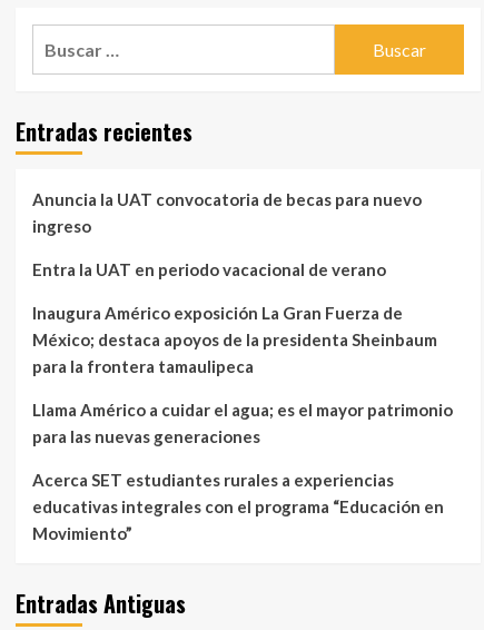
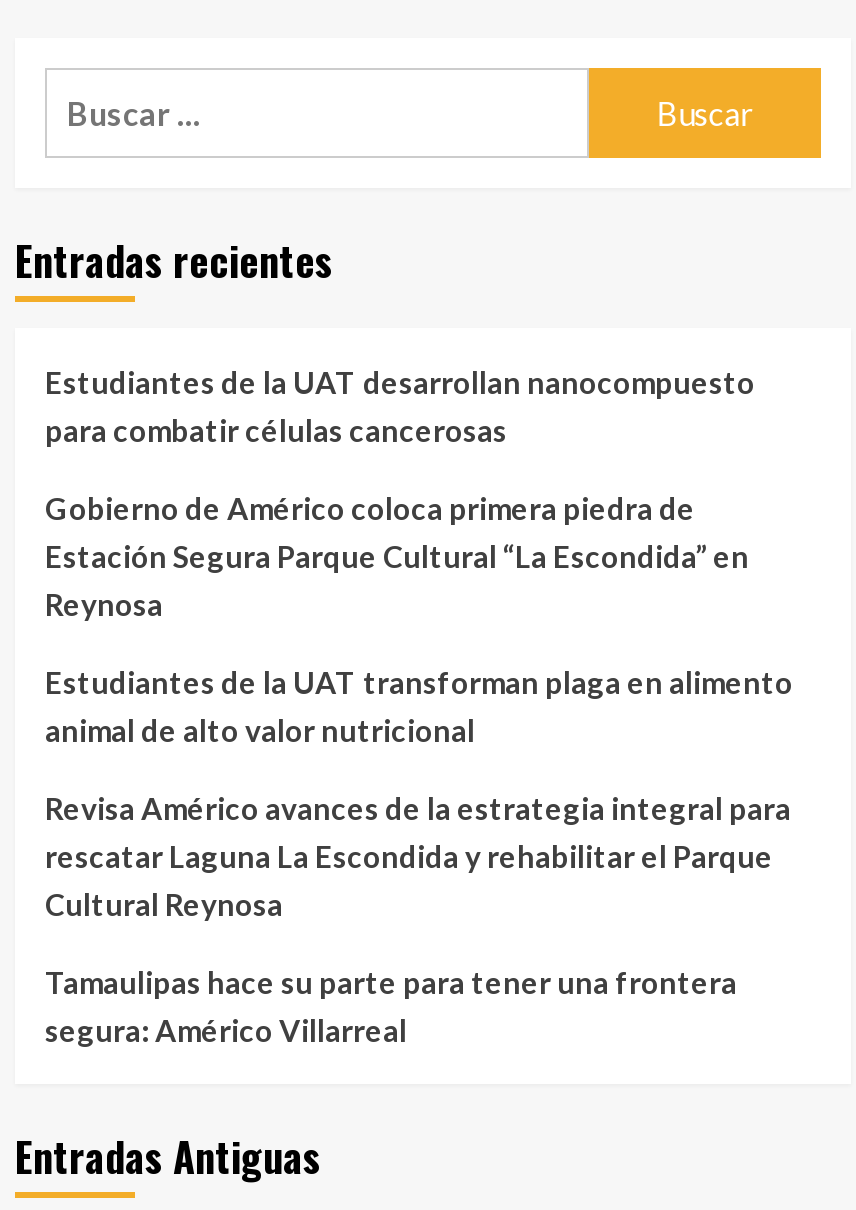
[32,190,422,236] Anuncia la UAT convocatoria de becas para nuevo | ingreso -> [45,365,755,449] Estudiantes de la UAT desarrollan nanocompuesto | para combatir células cancerosas
[32,260,386,280] Entra la UAT en periodo vacacional de verano -> [45,491,749,623] Gobierno de Américo coloca primera piedra de | Estación Segura Parque Cultural “La Escondida” en | Reynosa
[32,303,437,377] Inaugura Américo exposición La Gran Fuerza de | México; destaca apoyos de la presidenta Sheinbaum | para la frontera tamaulipeca -> [45,665,793,749] Estudiantes de la UAT transforman plaga en alimento | animal de alto valor nutricional
[32,400,453,447] Llama Américo a cuidar el agua; es el mayor patrimonio | para las nuevas generaciones -> [45,791,791,923] Revisa Américo avances de la estrategia integral para | rescatar Laguna La Escondida y rehabilitar el Parque | Cultural Reynosa
[32,470,444,544] Acerca SET estudiantes rurales a experiencias | educativas integrales con el programa “Educación en | Movimiento” -> [45,965,737,1049] Tamaulipas hace su parte para tener una frontera | segura: Américo Villarreal

